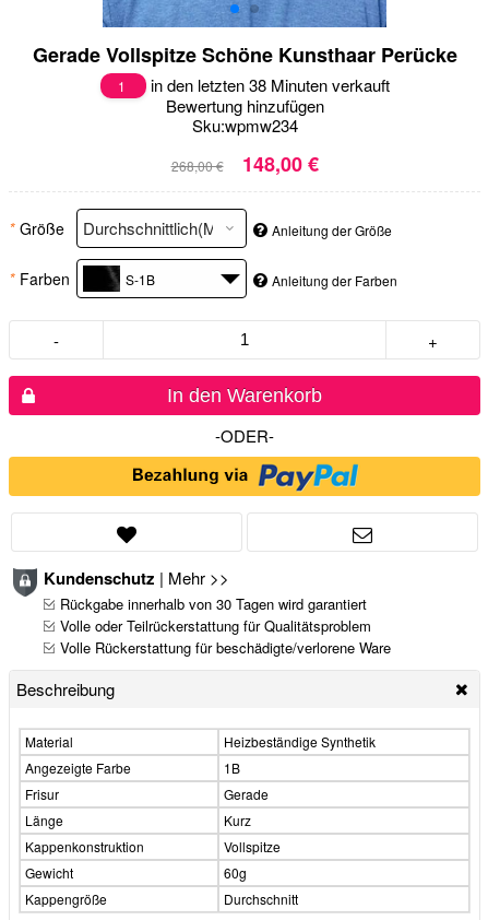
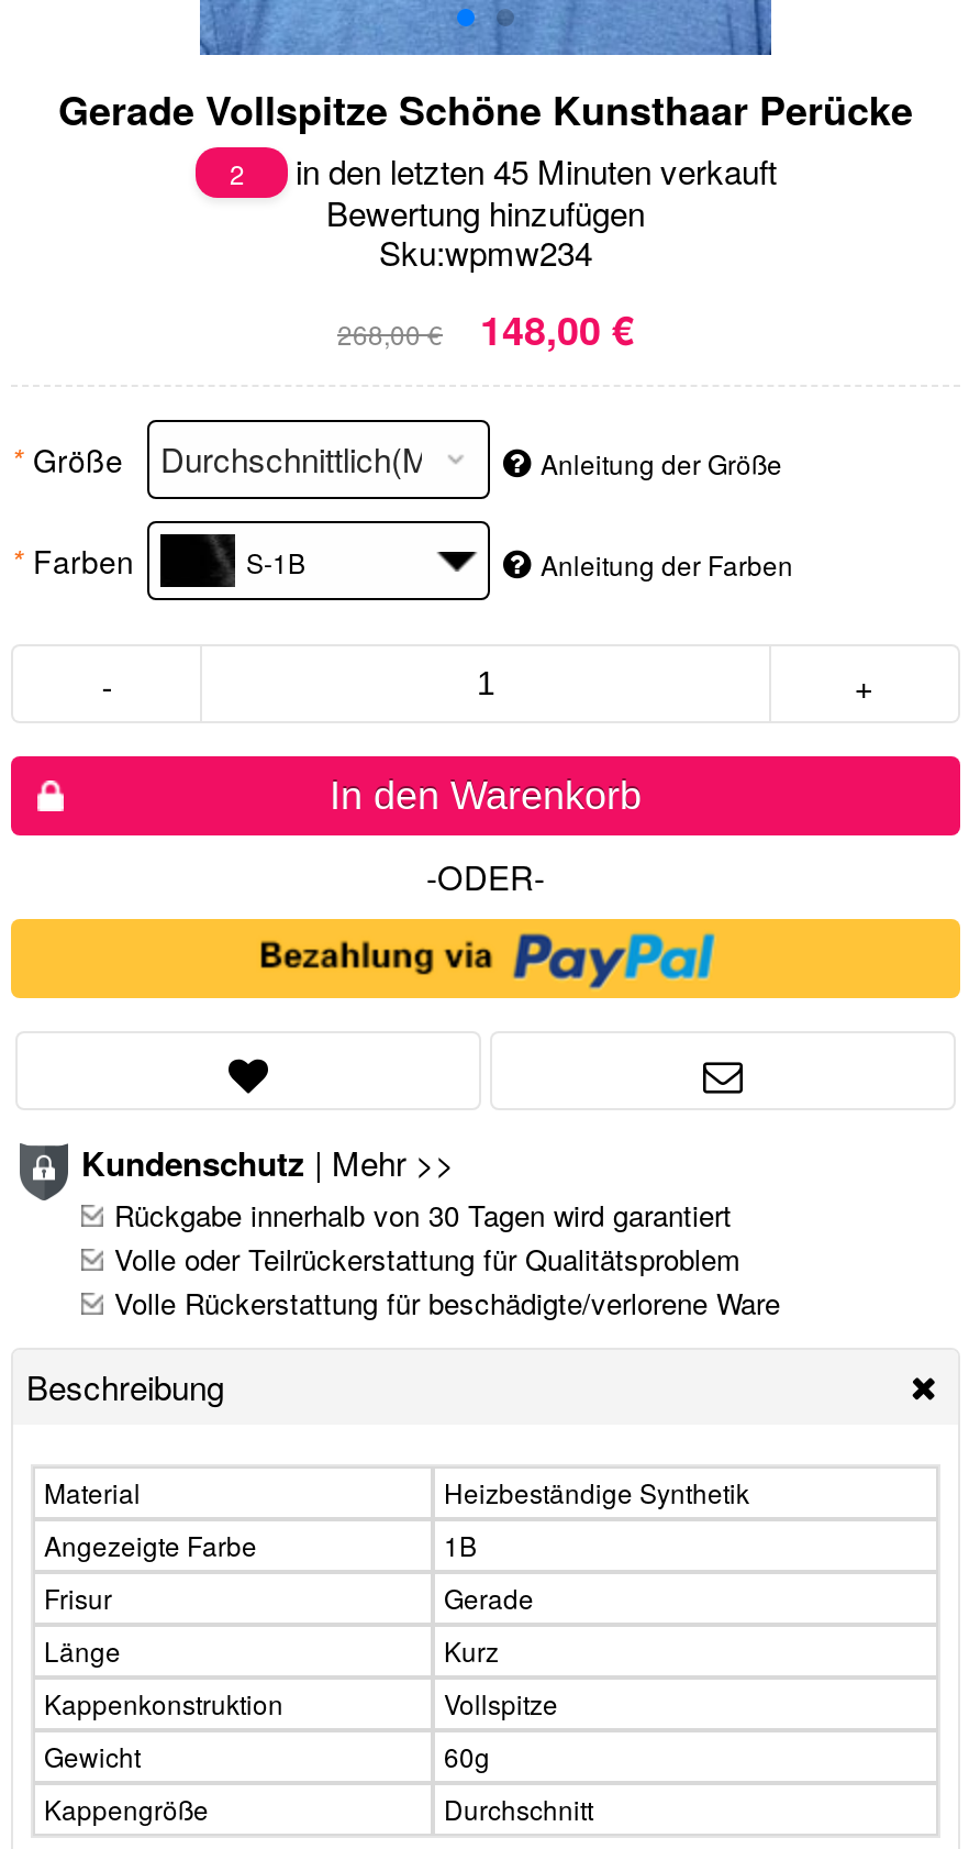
[117,76,128,95] 1 -> [230,153,252,191] 2
[146,73,389,96] in den letzten 38 Minuten verkauft -> [287,147,777,193] in den letzten 45 Minuten verkauft

